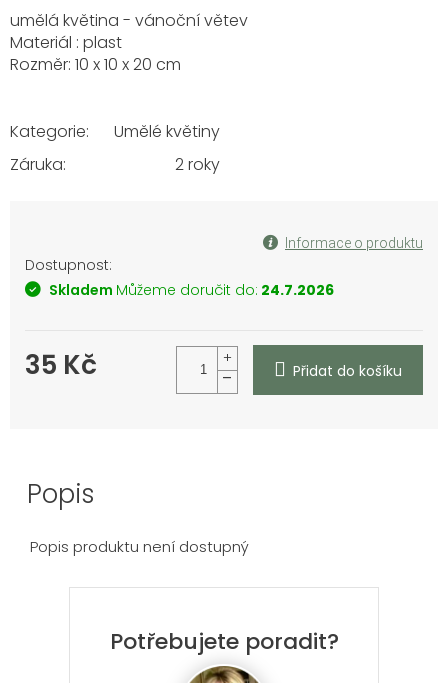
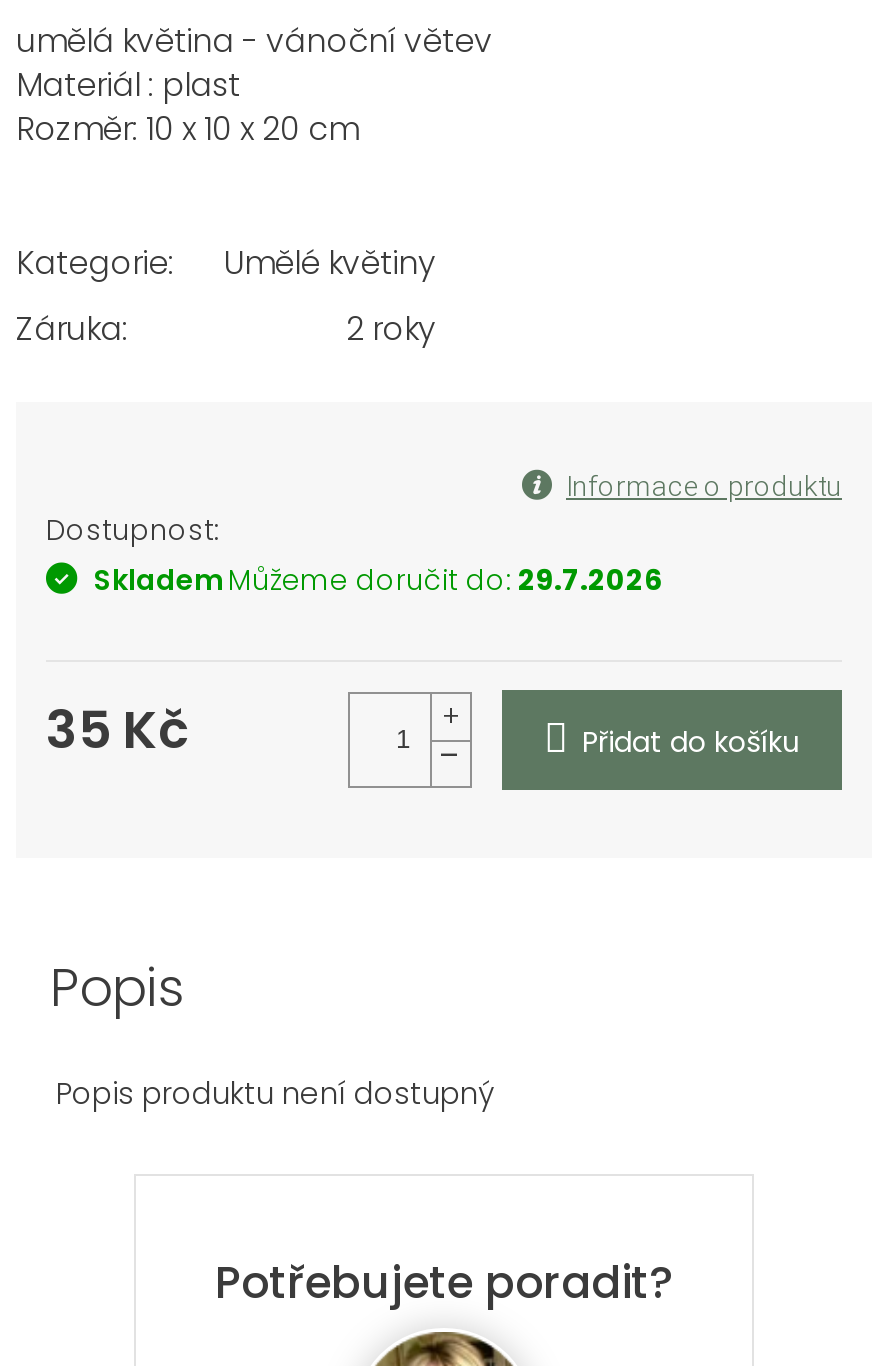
[46,280,334,300] Skladem Můžeme doručit do: 24.7.2026 -> [88,560,662,600] Skladem Můžeme doručit do: 29.7.2026

